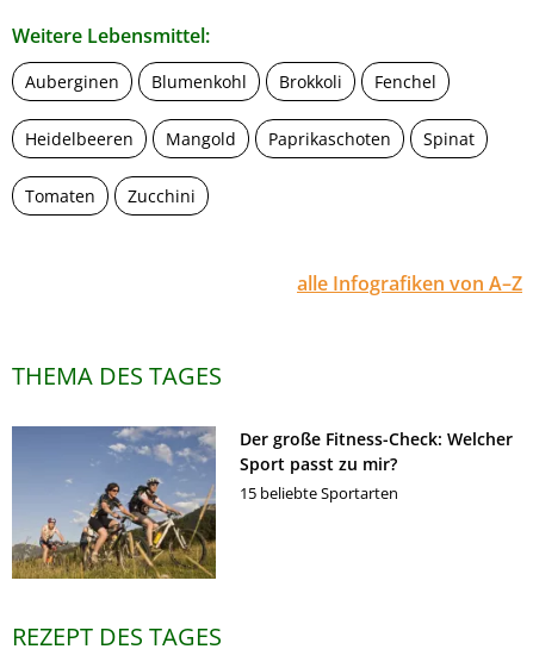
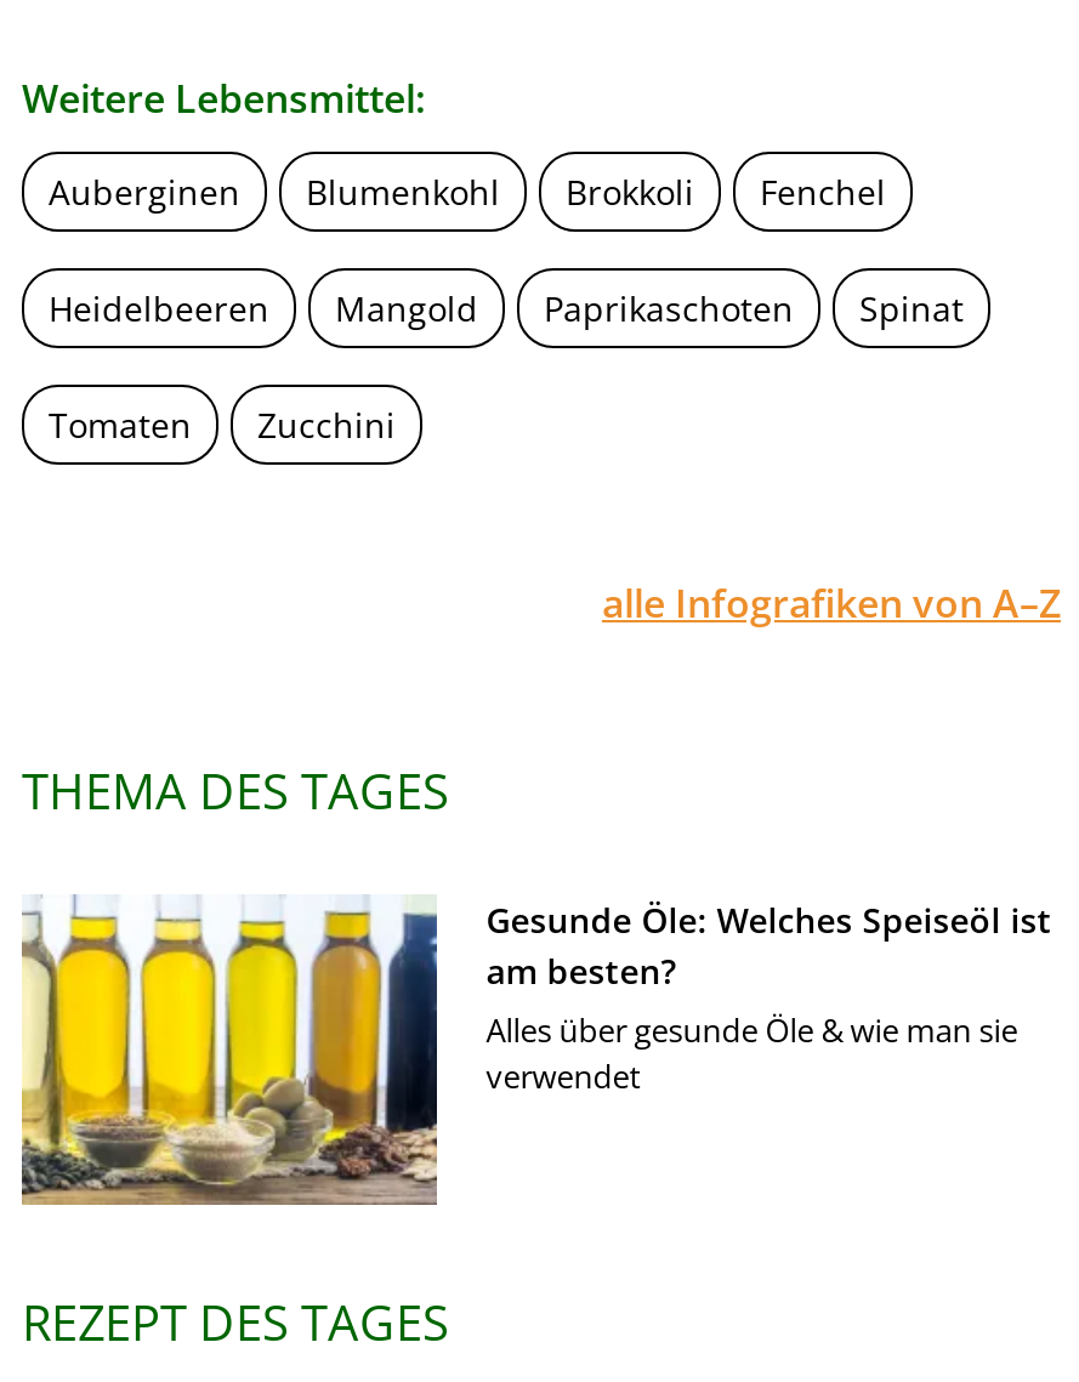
[11,425,513,580] [image] | Der große Fitness-Check: Welcher | Sport passt zu mir? | 15 beliebte Sportarten -> [19,894,1052,1205] [image] | Gesunde Öle: Welches Speiseöl ist | am besten? | Alles über gesunde Öle & wie man sie | verwendet

